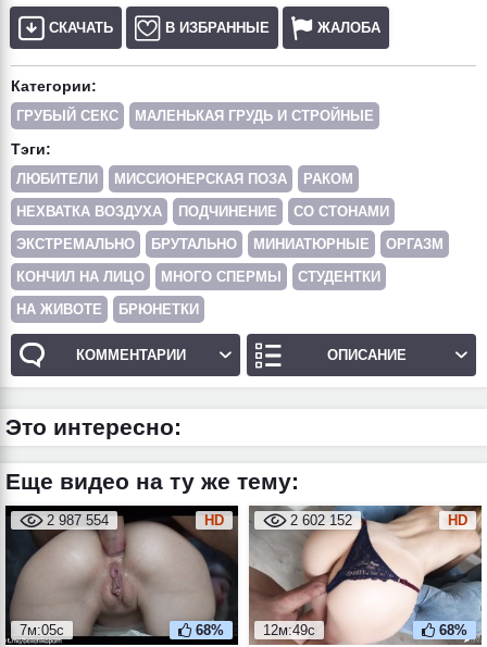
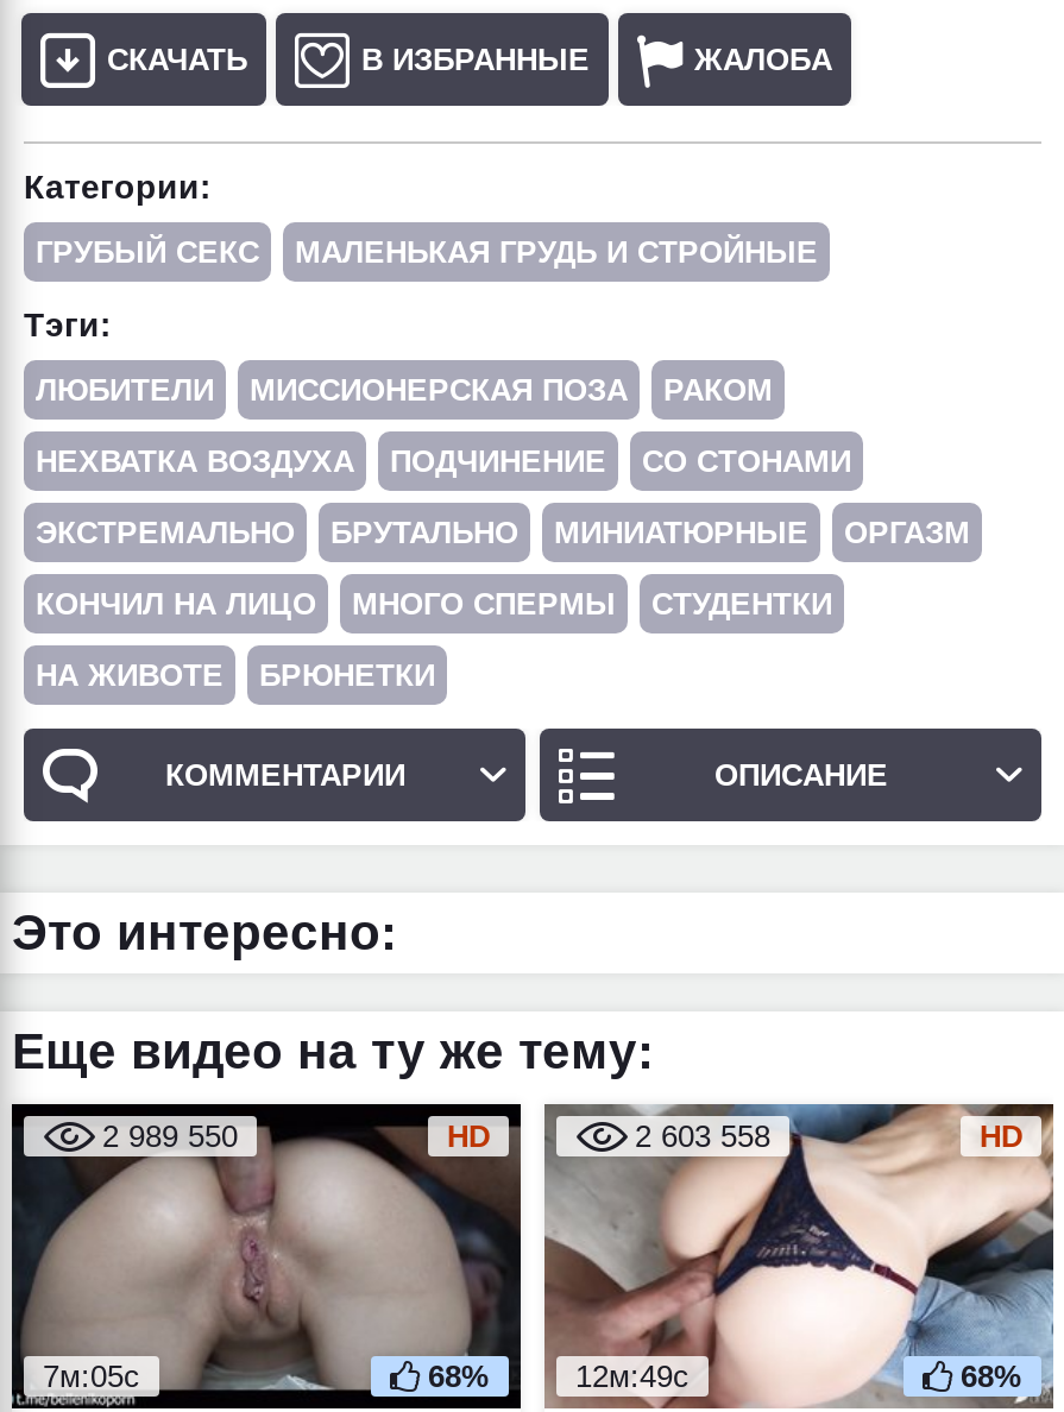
[47,512,109,528] 2 987 554 -> [102,1117,238,1153] 2 989 550
[290,512,352,528] 2 602 152 -> [635,1117,770,1153] 2 603 558

